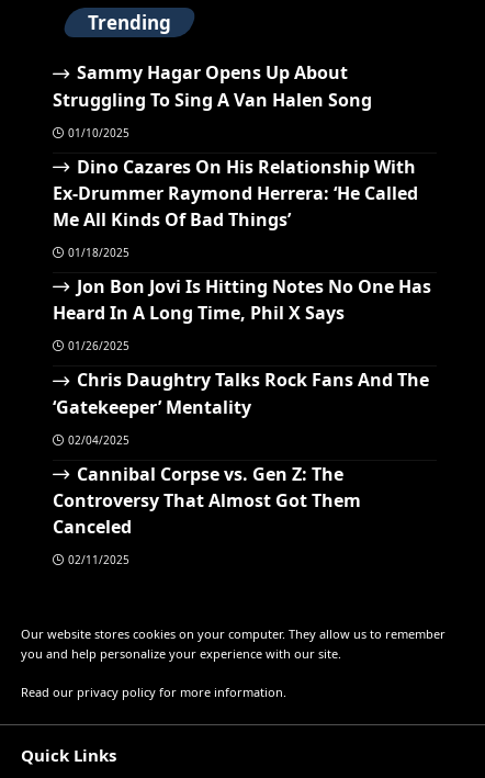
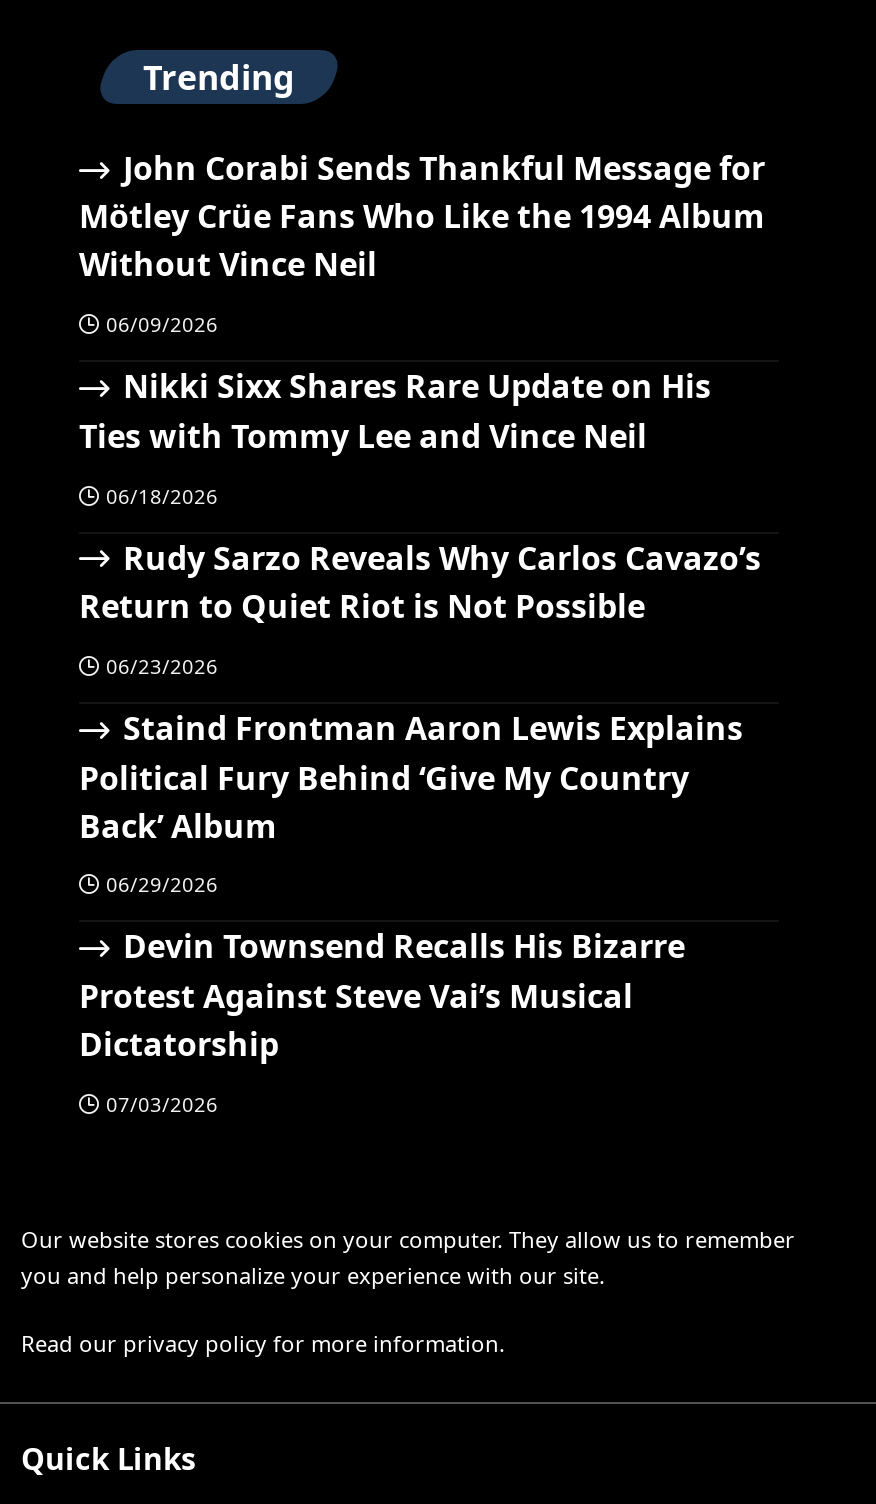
[53,61,372,112] Sammy Hagar Opens Up About | Struggling To Sing A Van Halen Song -> [79,146,765,286] John Corabi Sends Thankful Message for | Mötley Crüe Fans Who Like the 1994 Album | Without Vince Neil
[67,125,129,140] 01/10/2025 -> [106,310,218,338] 06/09/2026
[53,154,418,232] Dino Cazares On His Relationship With | Ex-Drummer Raymond Herrera: ‘He Called | Me All Kinds Of Bad Things’ -> [79,364,711,457] Nikki Sixx Shares Rare Update on His | Ties with Tommy Lee and Vince Neil
[67,245,129,260] 01/18/2025 -> [106,481,218,509] 06/18/2026
[53,274,431,325] Jon Bon Jovi Is Hitting Notes No One Has | Heard In A Long Time, Phil X Says -> [79,535,761,628] Rudy Sarzo Reveals Why Carlos Cavazo’s | Return to Quiet Riot is Not Possible
[67,338,129,354] 01/26/2025 -> [106,652,218,680] 06/23/2026
[53,368,429,419] Chris Daughtry Talks Rock Fans And The | ‘Gatekeeper’ Mentality -> [79,706,743,847] Staind Frontman Aaron Lewis Explains | Political Fury Behind ‘Give My Country | Back’ Album
[67,432,129,447] 02/04/2025 -> [106,871,218,899] 06/29/2026
[53,462,361,539] Cannibal Corpse vs. Gen Z: The | Controversy That Almost Got Them | Canceled -> [79,925,685,1065] Devin Townsend Recalls His Bizarre | Protest Against Steve Vai’s Musical | Dictatorship
[67,552,129,568] 02/11/2025 -> [106,1089,218,1117] 07/03/2026

